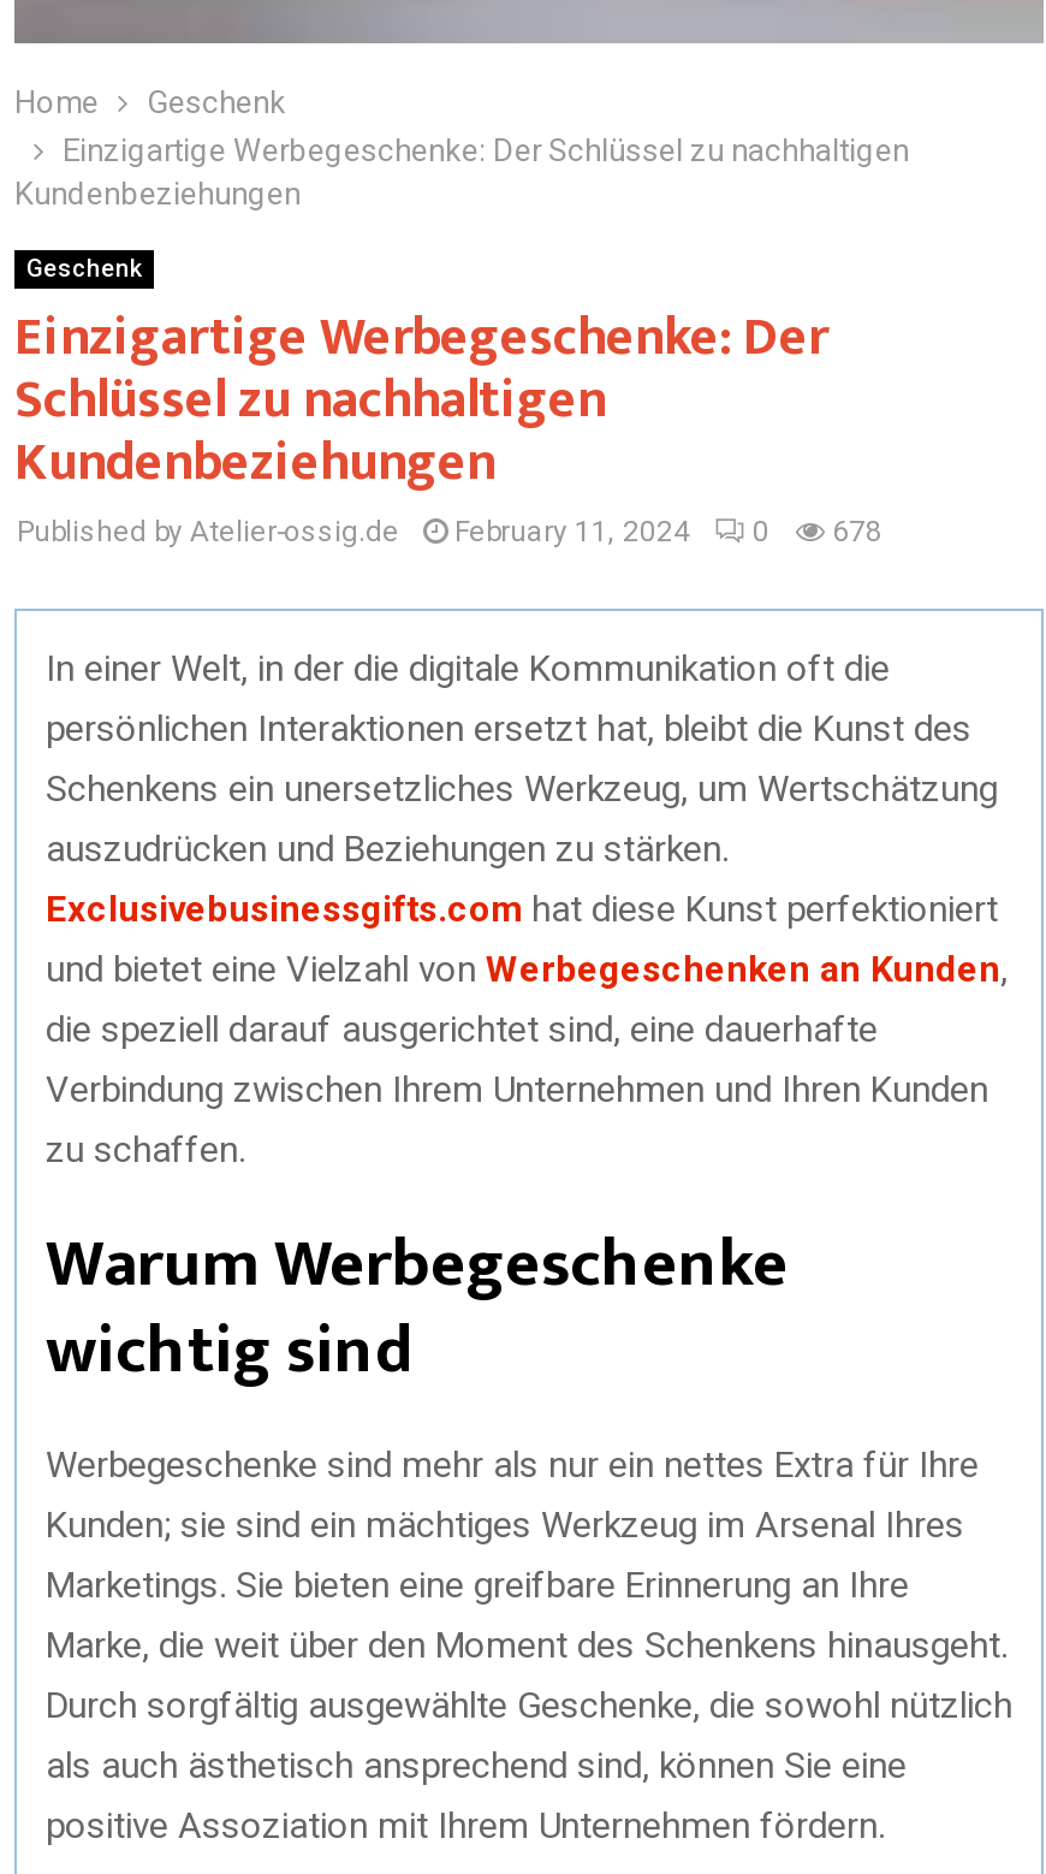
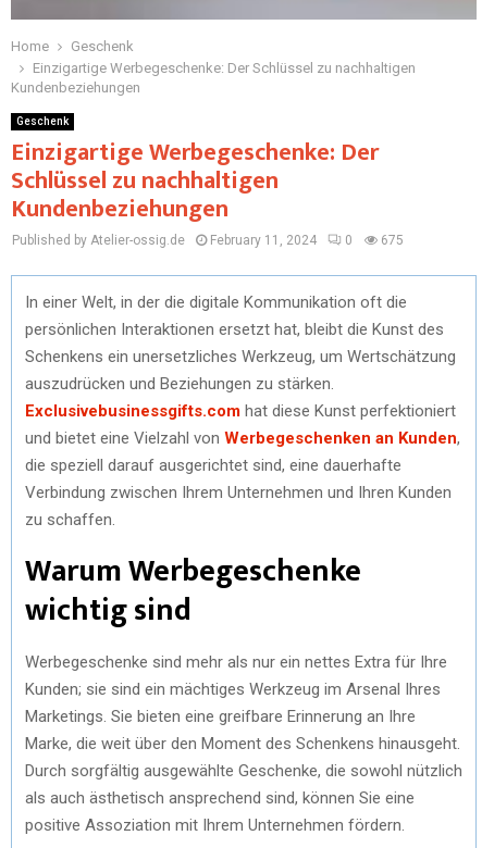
[17,515,882,548] Published by Atelier-ossig.de February 11, 2024 0 678 -> [12,233,404,248] Published by Atelier-ossig.de February 11, 2024 0 675

